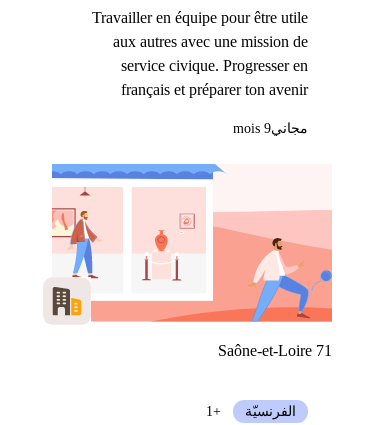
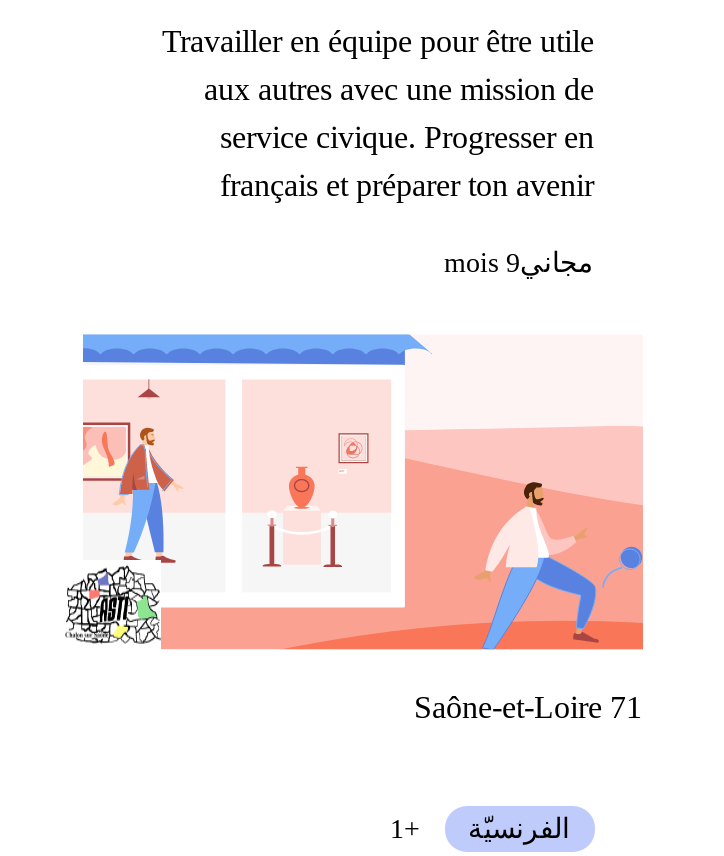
[44,278,90,324] [image] -> [65,562,161,652] [image]

